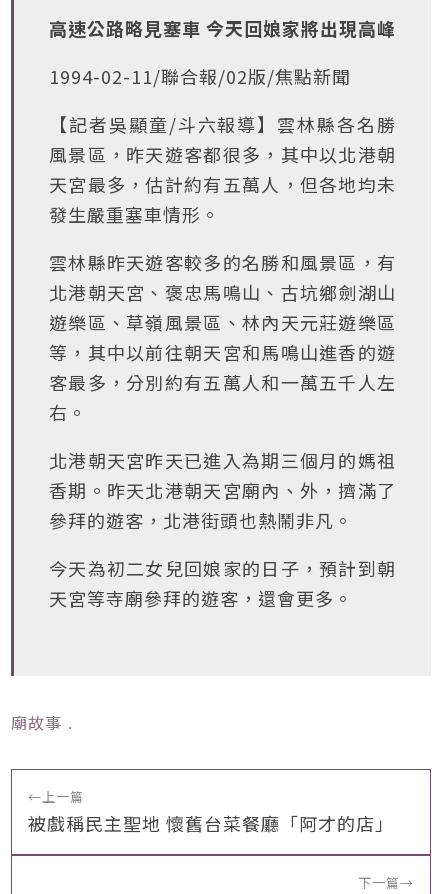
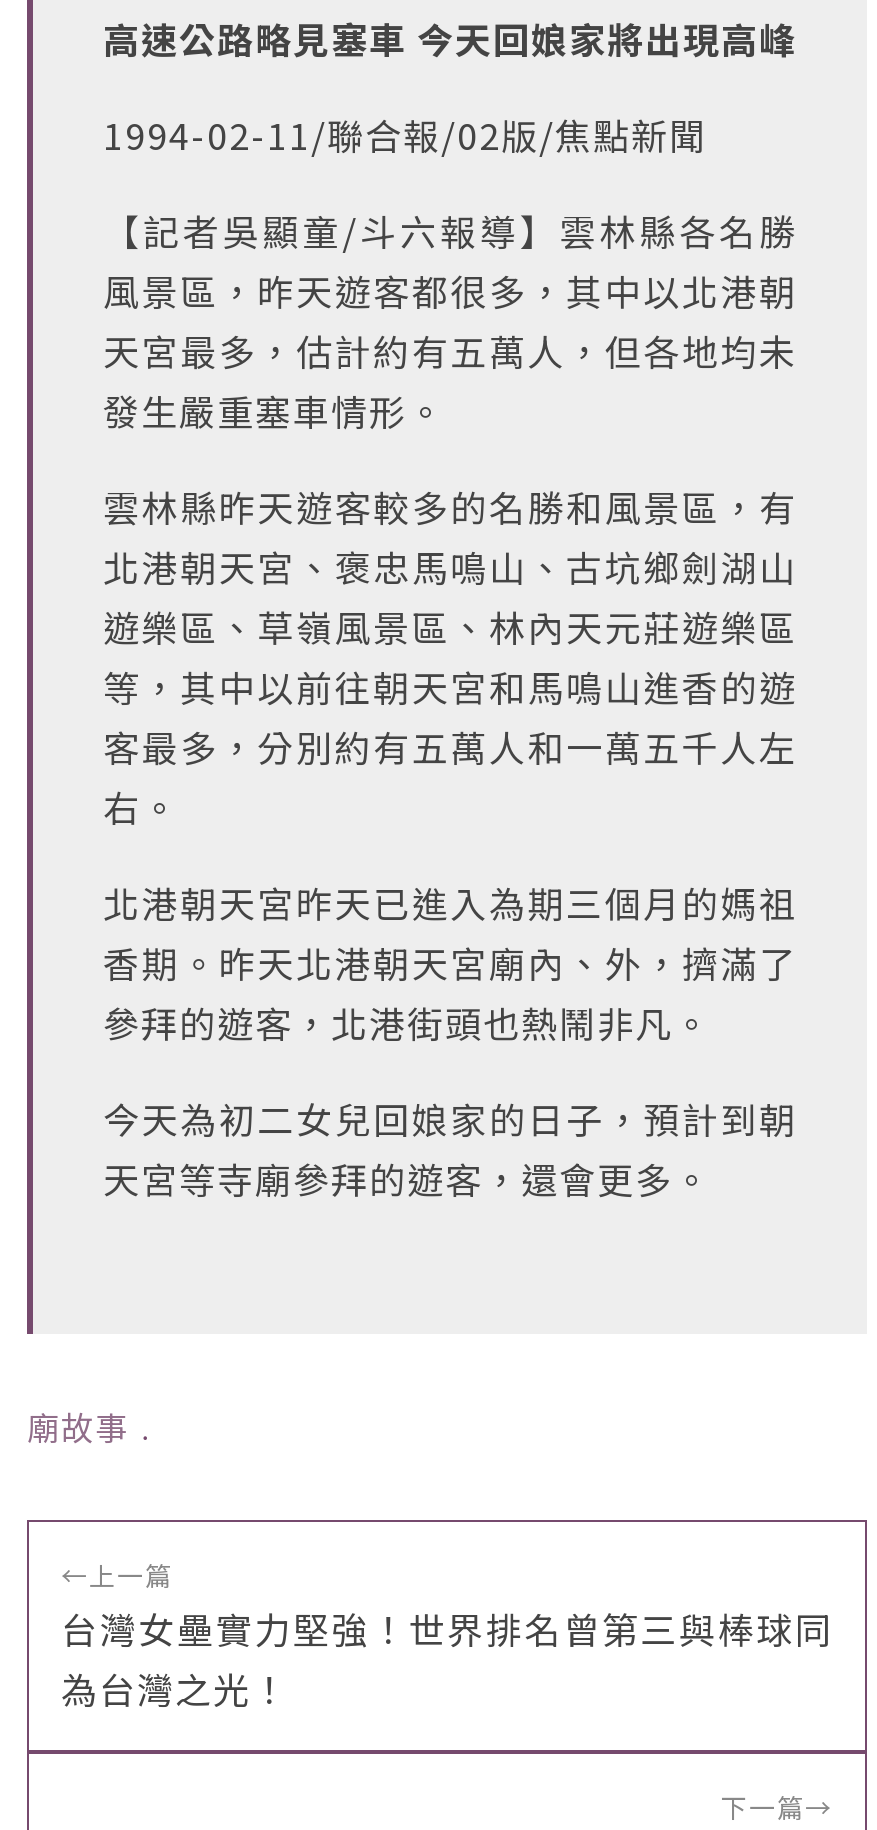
[28,810,394,836] 被戲稱民主聖地 懷舊台菜餐廳「阿才的店」 -> [61,1602,833,1714] 台灣女壘實力堅強！世界排名曾第三與棒球同 | 為台灣之光！

